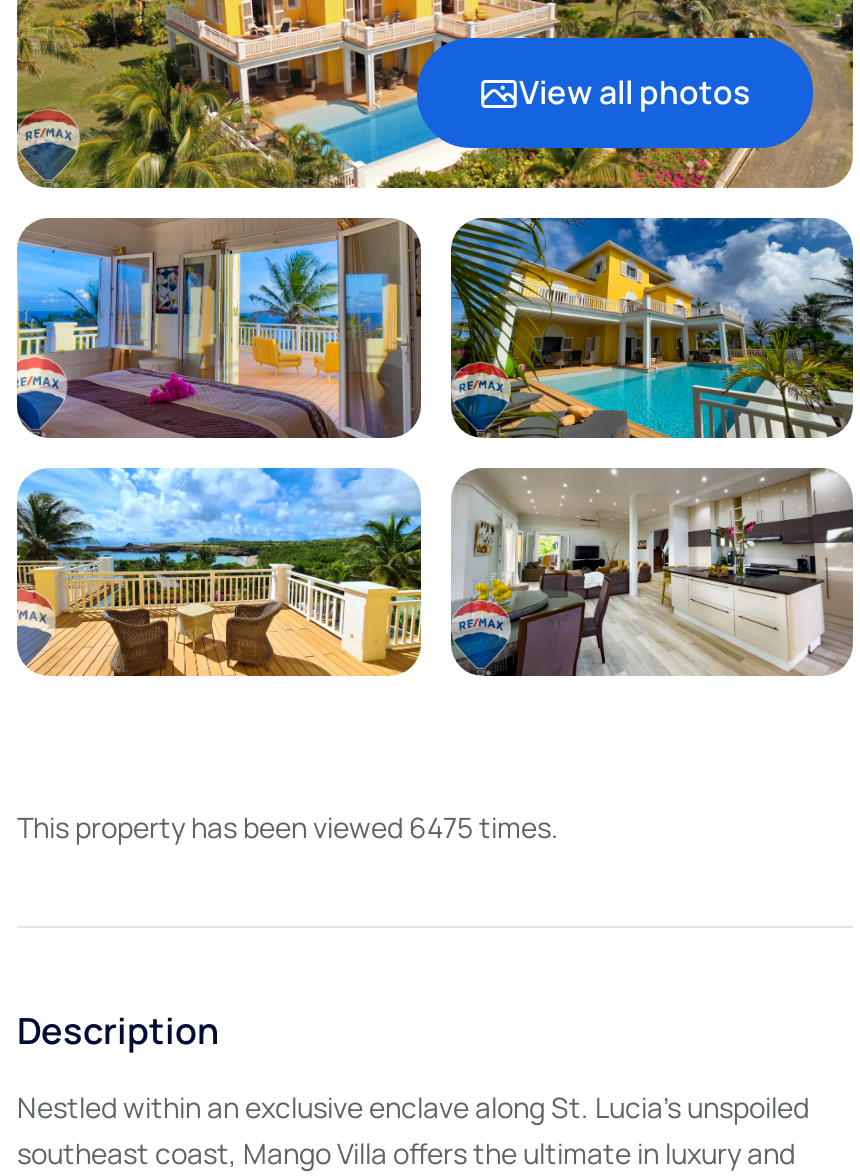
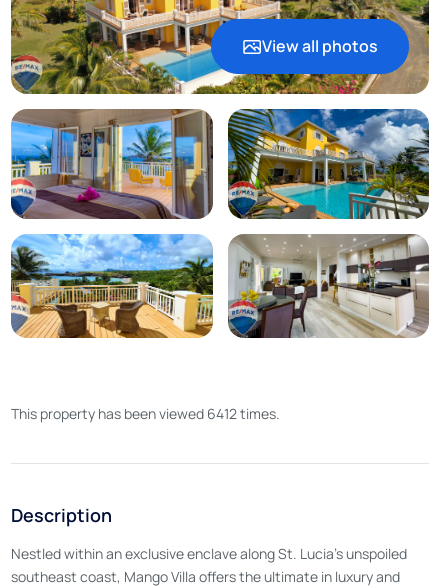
[17,808,559,846] This property has been viewed 6475 times. -> [11,404,280,423] This property has been viewed 6412 times.

